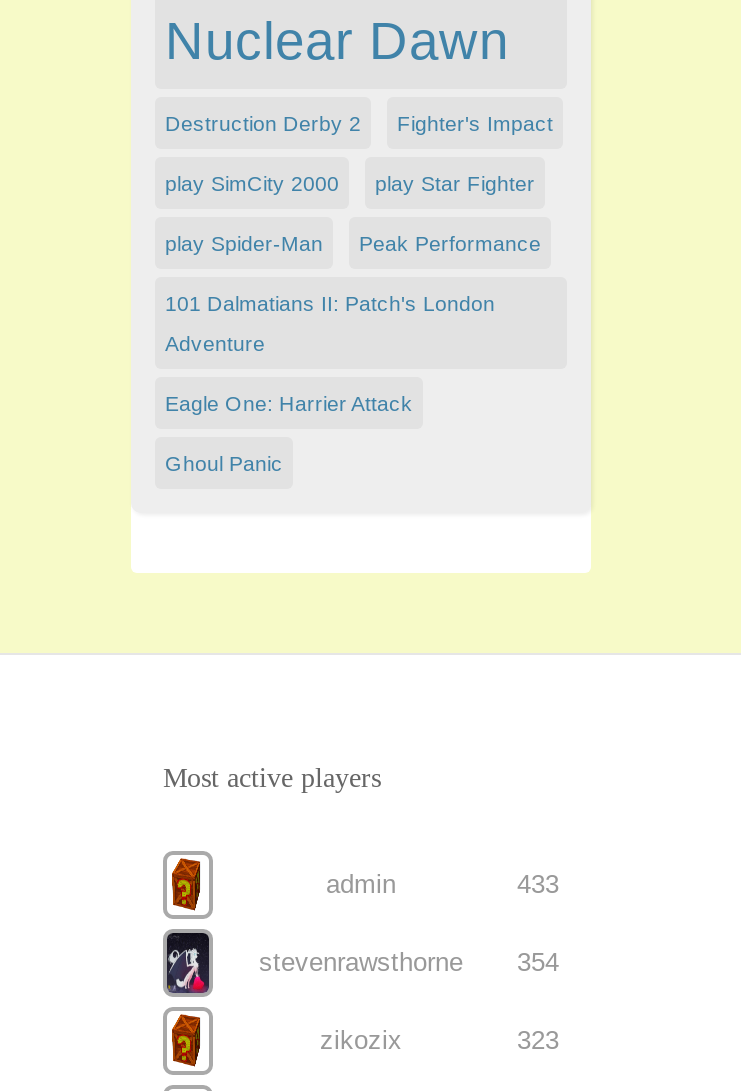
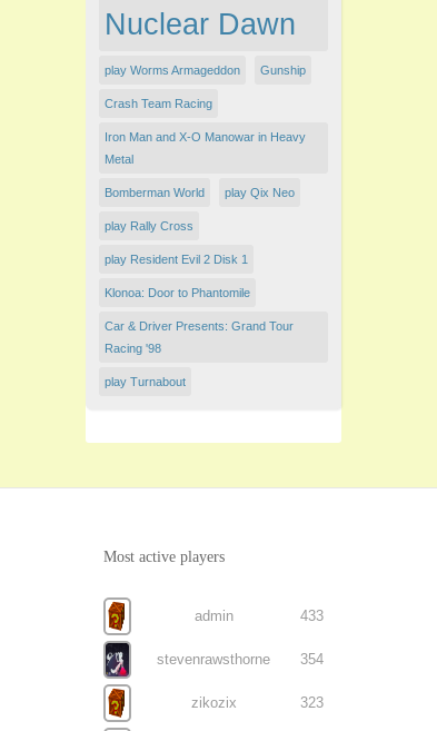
[165,110,553,474] Destruction Derby 2 | Fighter's Impact | play SimCity 2000 | play Star Fighter | play Spider-Man | Peak Performance | 101 Dalmatians II: Patch's London | Adventure | Eagle One: Harrier Attack | Ghoul Panic -> [105,63,306,388] play Worms Armageddon | Gunship | Crash Team Racing | Iron Man and X-O Manowar in Heavy | Metal | Bomberman World | play Qix Neo | play Rally Cross | play Resident Evil 2 Disk 1 | Klonoa: Door to Phantomile | Car & Driver Presents: Grand Tour | Racing '98 | play Turnabout

